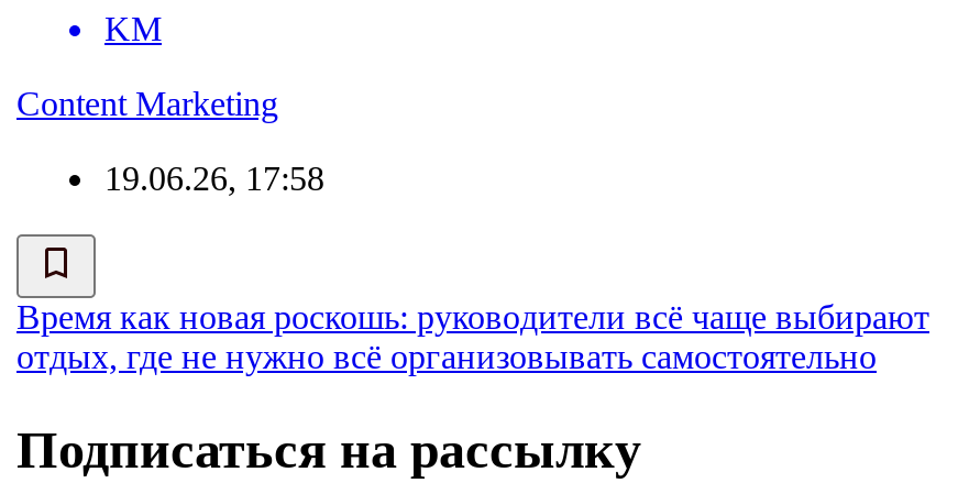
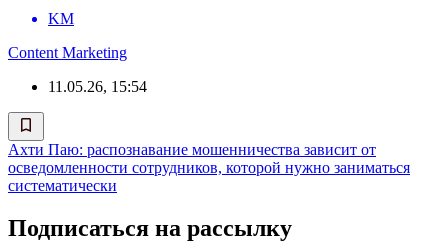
[104,160,324,197] 19.06.26, 17:58 -> [48,78,147,95] 11.05.26, 15:54
[16,298,929,375] Время как новая роскошь: руководители всё чаще выбирают | отдых, где не нужно всё организовывать самостоятельно -> [8,141,410,194] Ахти Паю: распознавание мошенничества зависит от | осведомленности сотрудников, которой нужно заниматься | систематически

